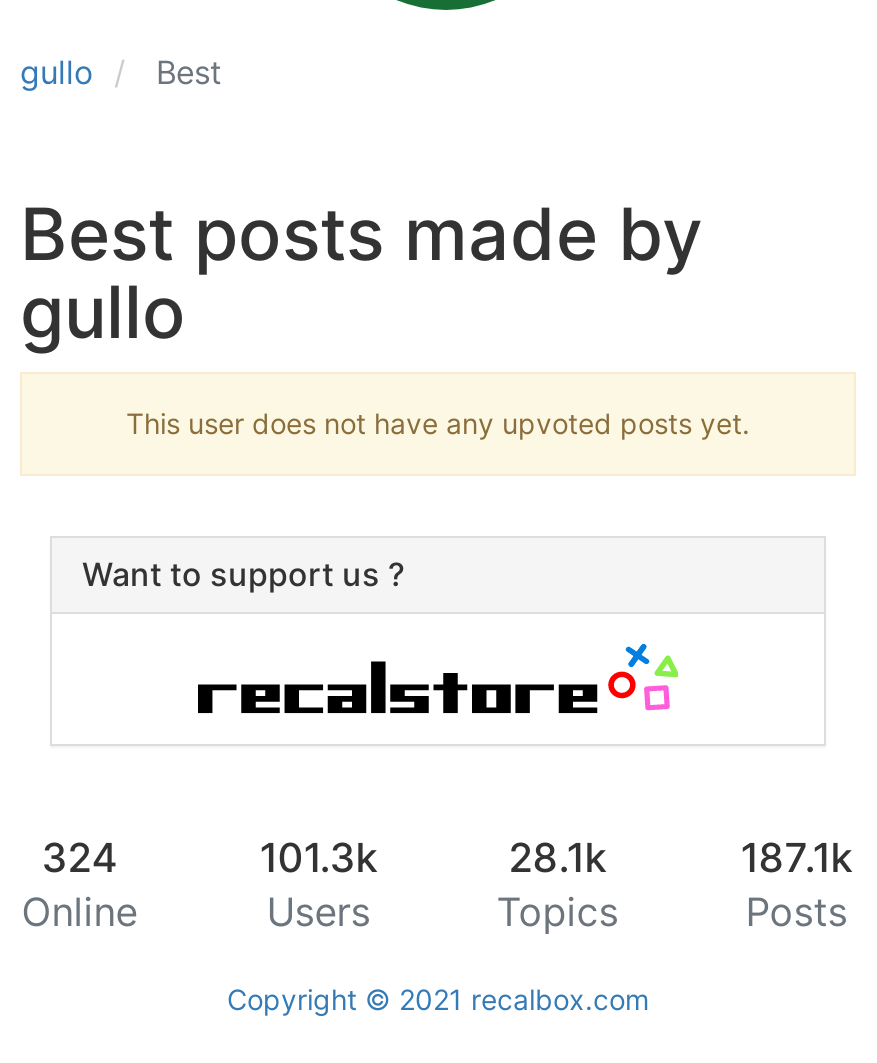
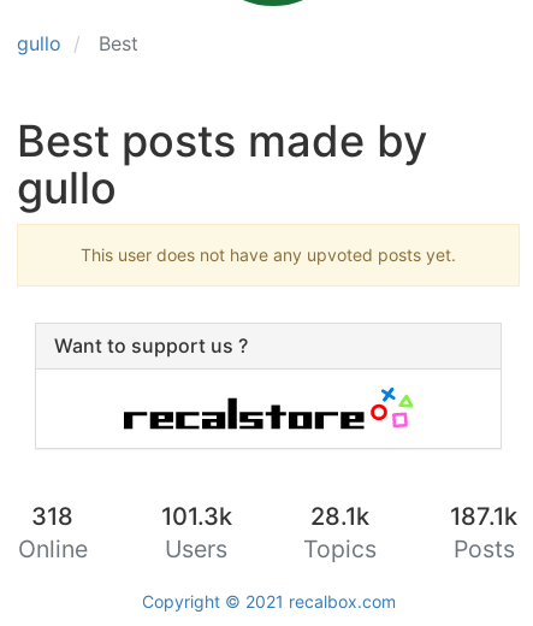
[42,835,118,883] 324 -> [32,502,74,531] 318

